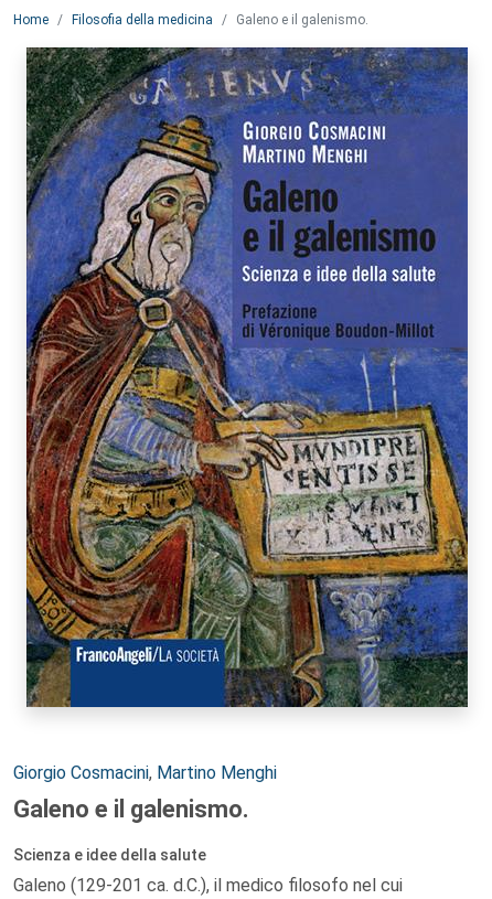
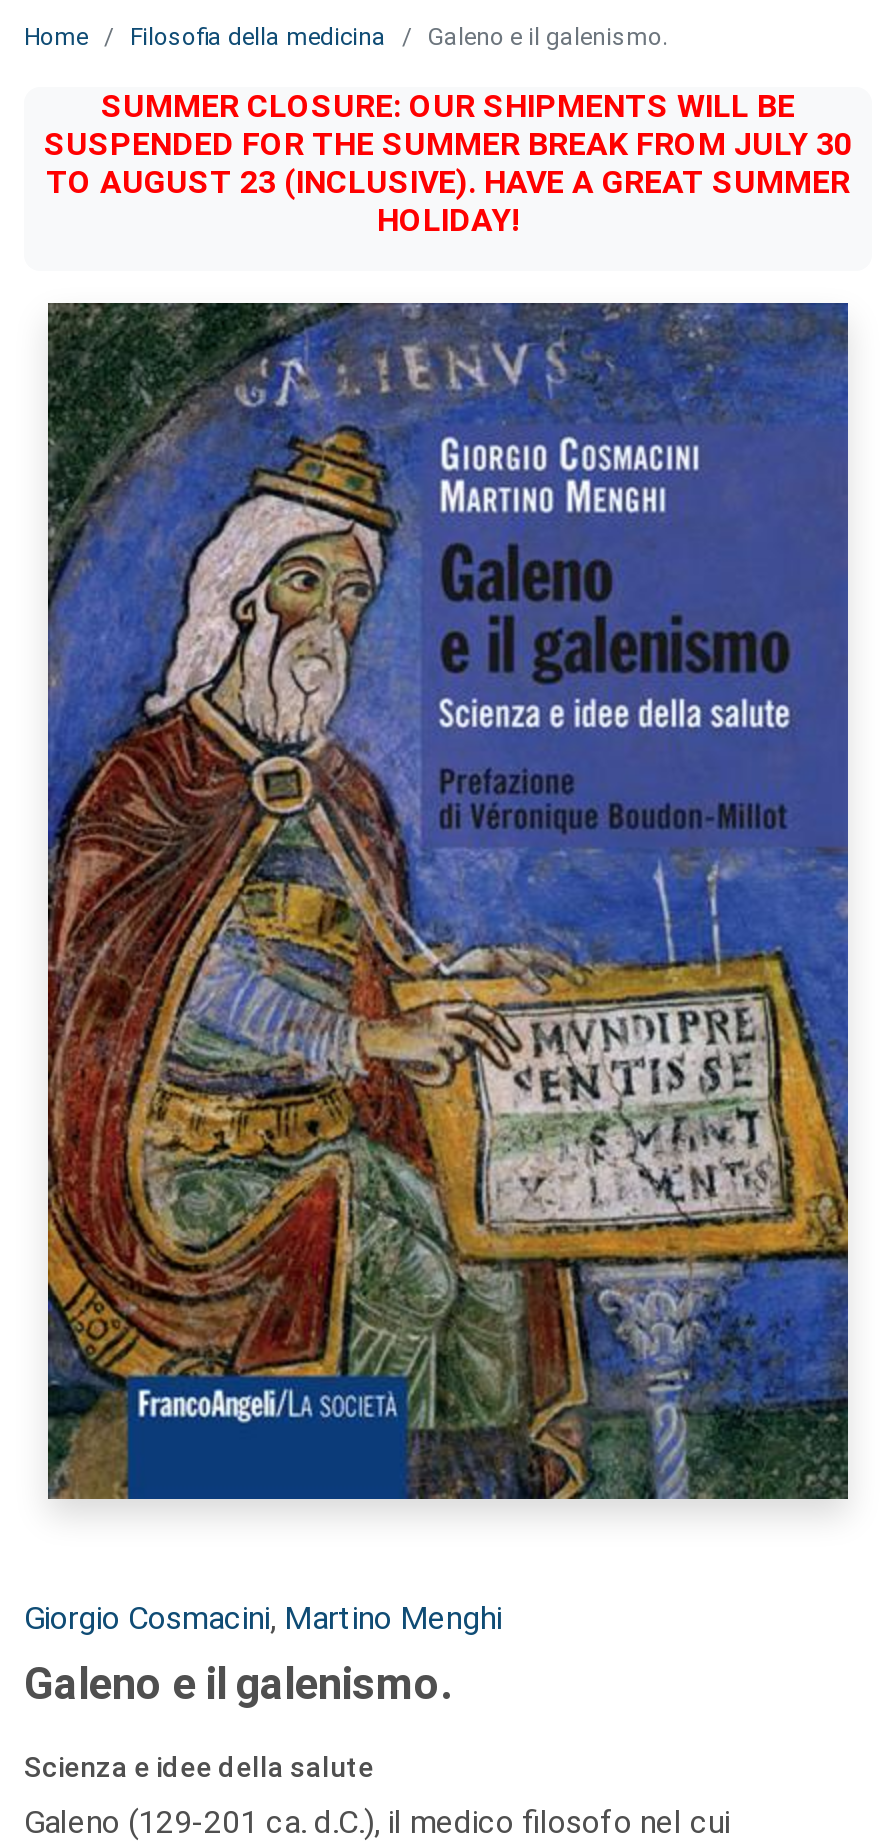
none -> [44,87,852,239] SUMMER CLOSURE: OUR SHIPMENTS WILL BE | SUSPENDED FOR THE SUMMER BREAK FROM JULY 30 | TO AUGUST 23 (INCLUSIVE). HAVE A GREAT SUMMER | HOLIDAY!

